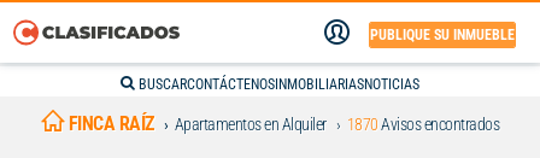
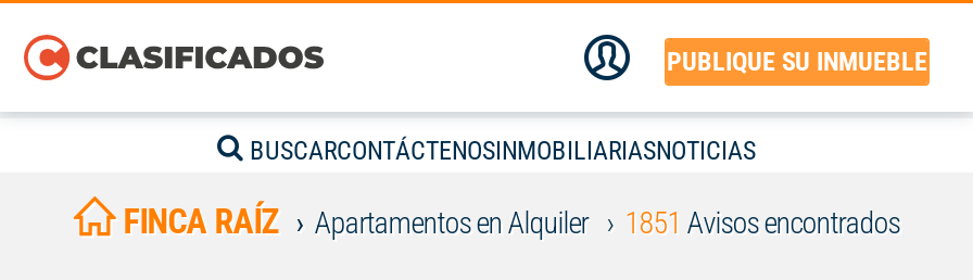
[347,115,499,134] 1870 Avisos encontrados -> [625,205,900,240] 1851 Avisos encontrados

